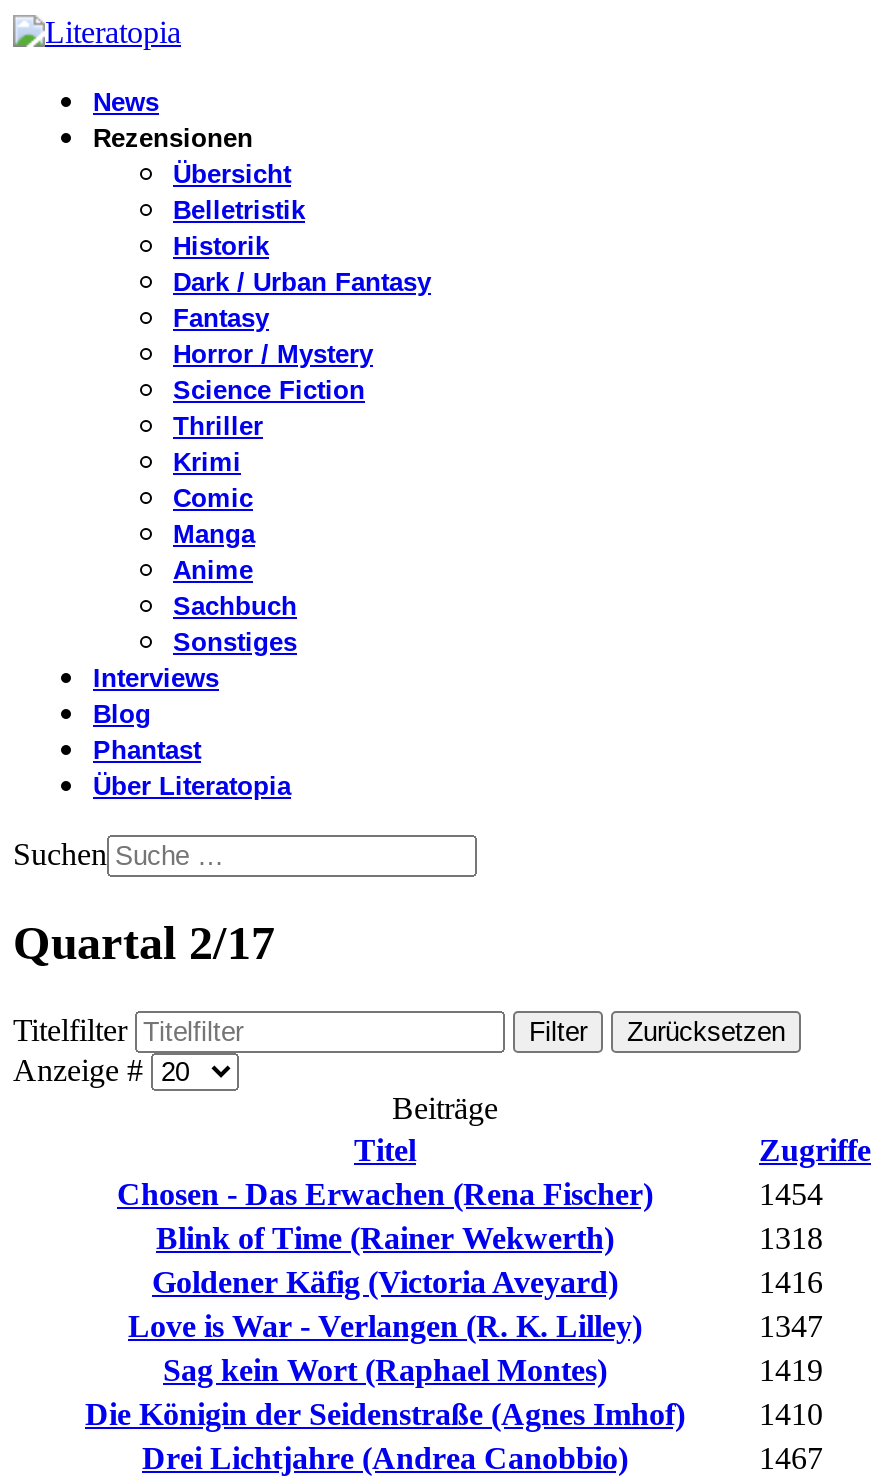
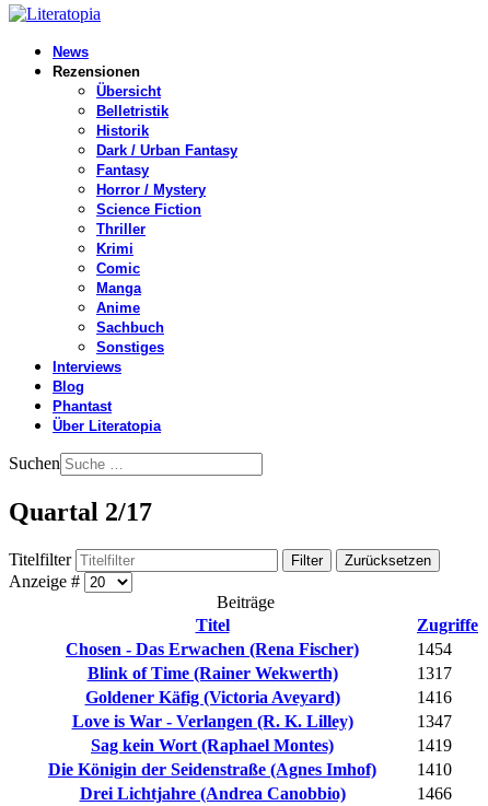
[759,1221,823,1255] 1318 -> [417,664,452,682] 1317
[759,1441,823,1475] 1467 -> [417,784,452,803] 1466

